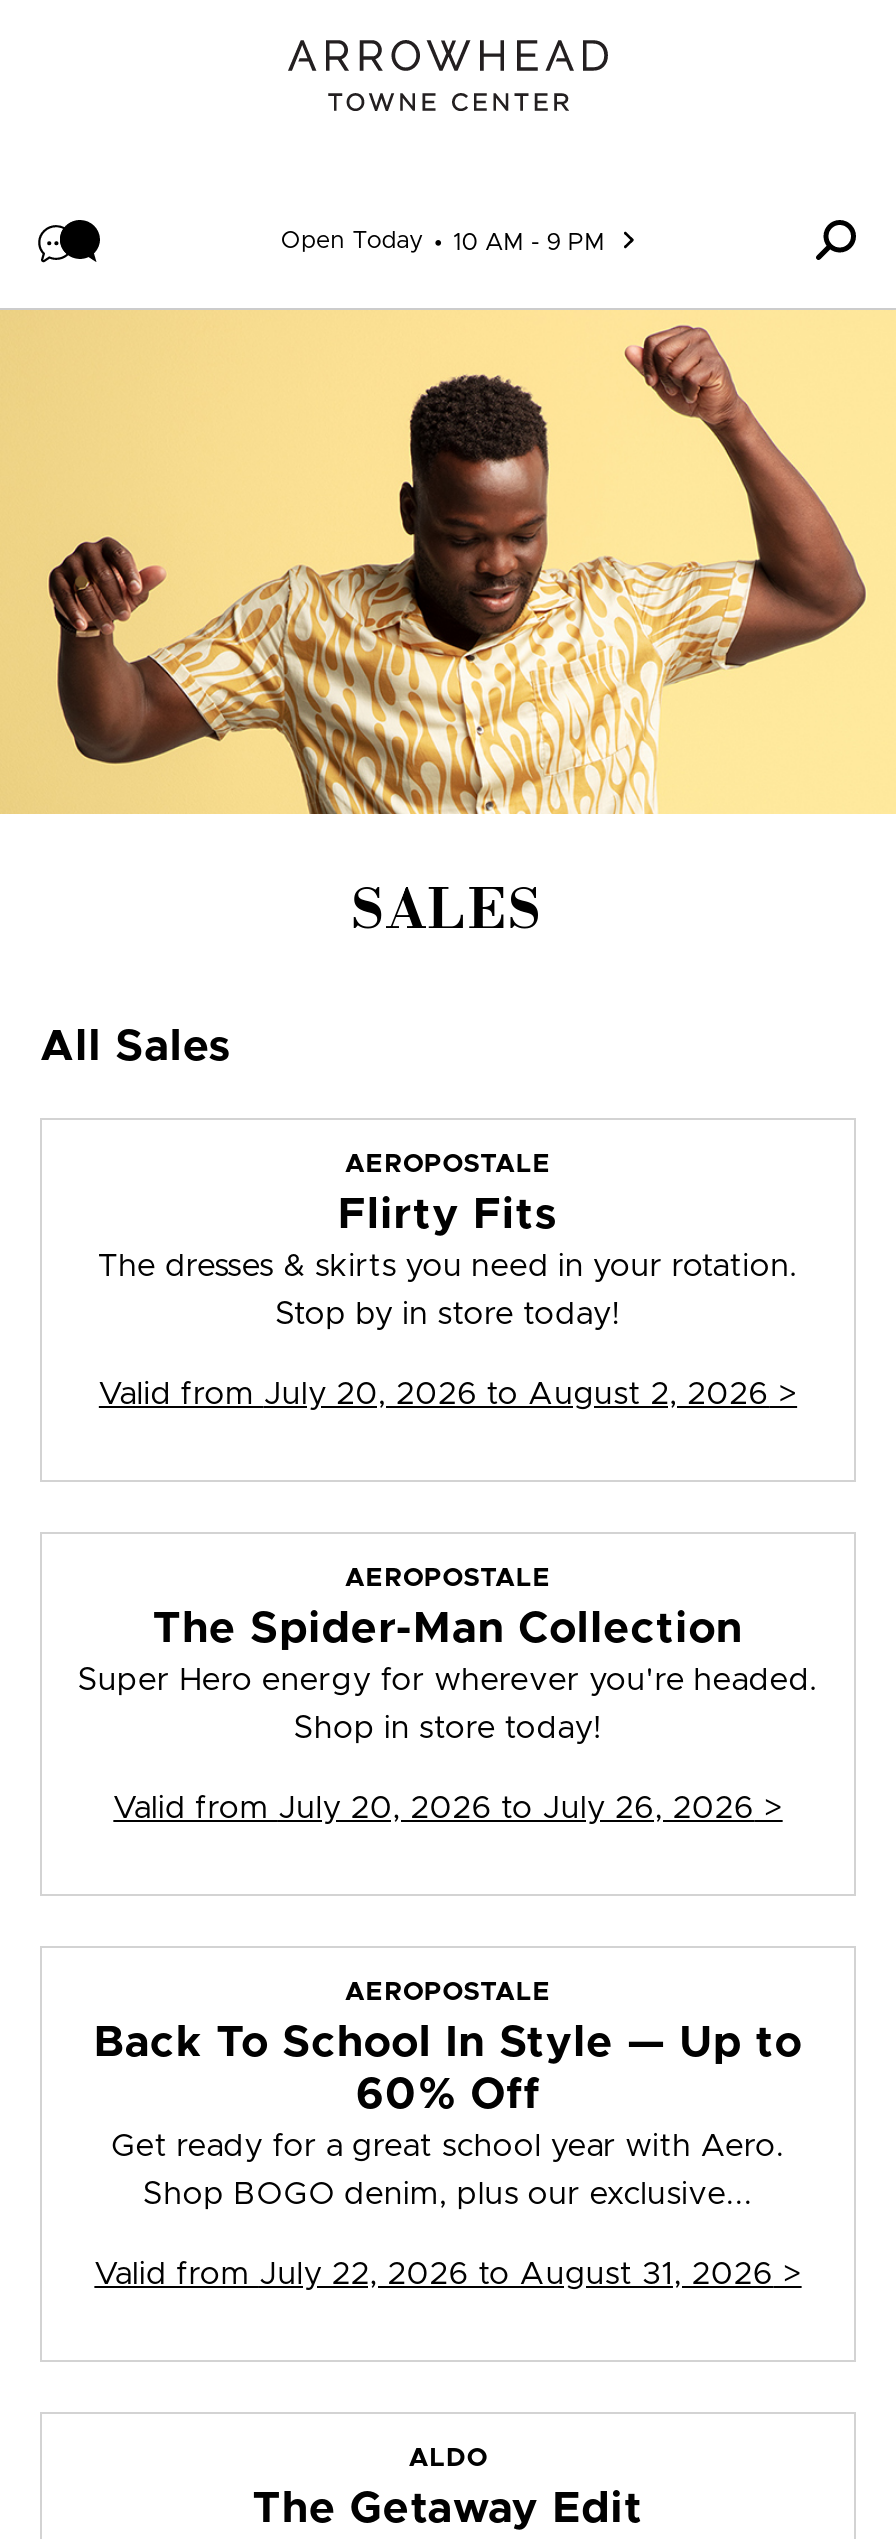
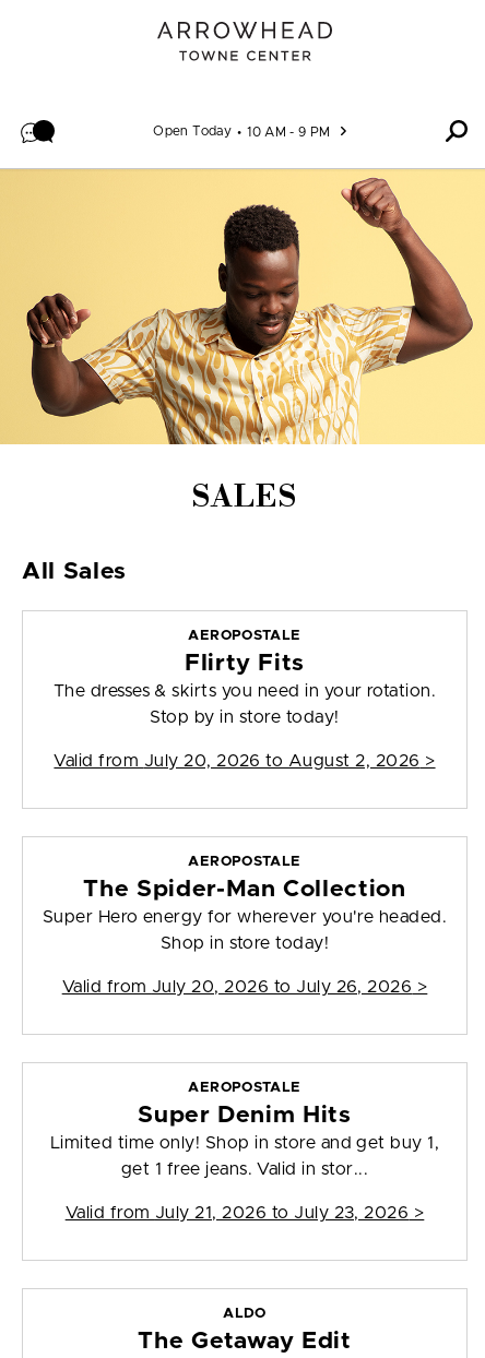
[94,2022,802,2162] Back To School In Style — Up to | 60% Off | Get ready for a great school year with Aero. -> [50,1104,439,1152] Super Denim Hits | Limited time only! Shop in store and get buy 1,
[143,2178,753,2210] Shop BOGO denim, plus our exclusive... -> [121,1161,368,1178] get 1 free jeans. Valid in stor...
[94,2258,802,2290] Valid from July 22, 2026 to August 31, 2026 > -> [65,1204,424,1222] Valid from July 21, 2026 to July 23, 2026 >

